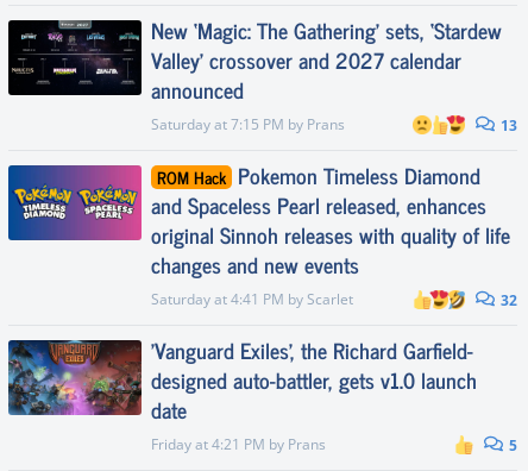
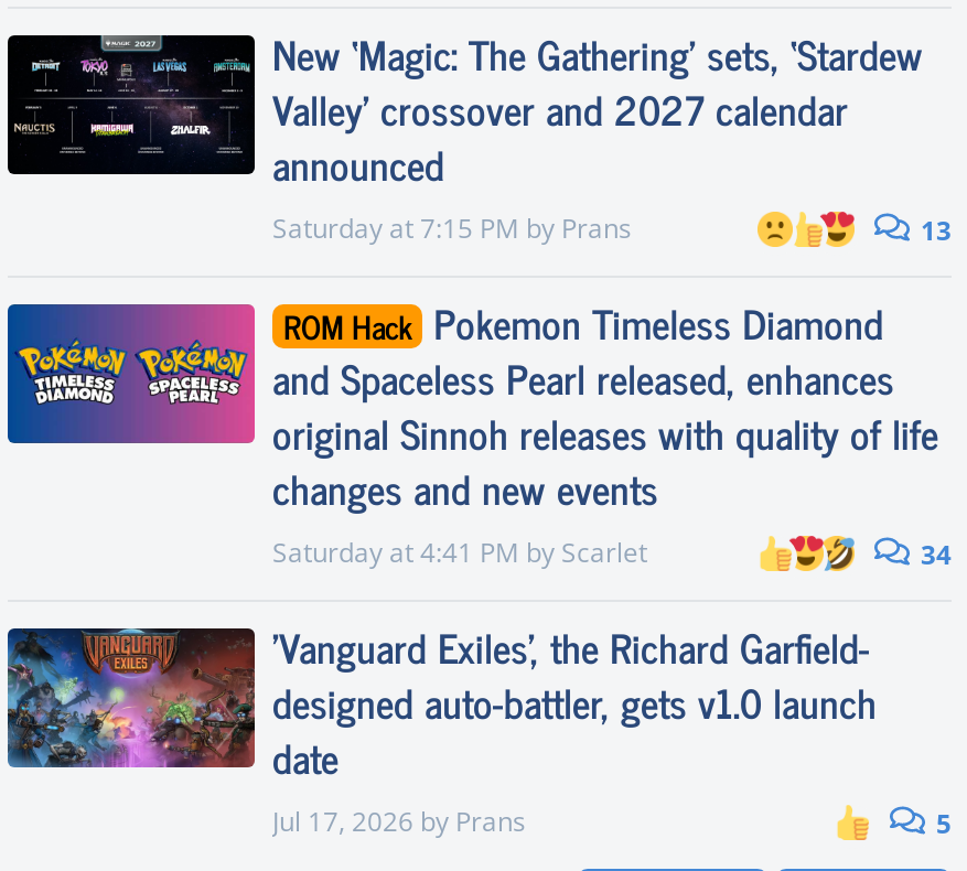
[497,290,517,310] 32 -> [914,536,952,573] 34
[151,434,326,454] Friday at 4:21 PM by Prans -> [272,803,526,840] Jul 17, 2026 by Prans

